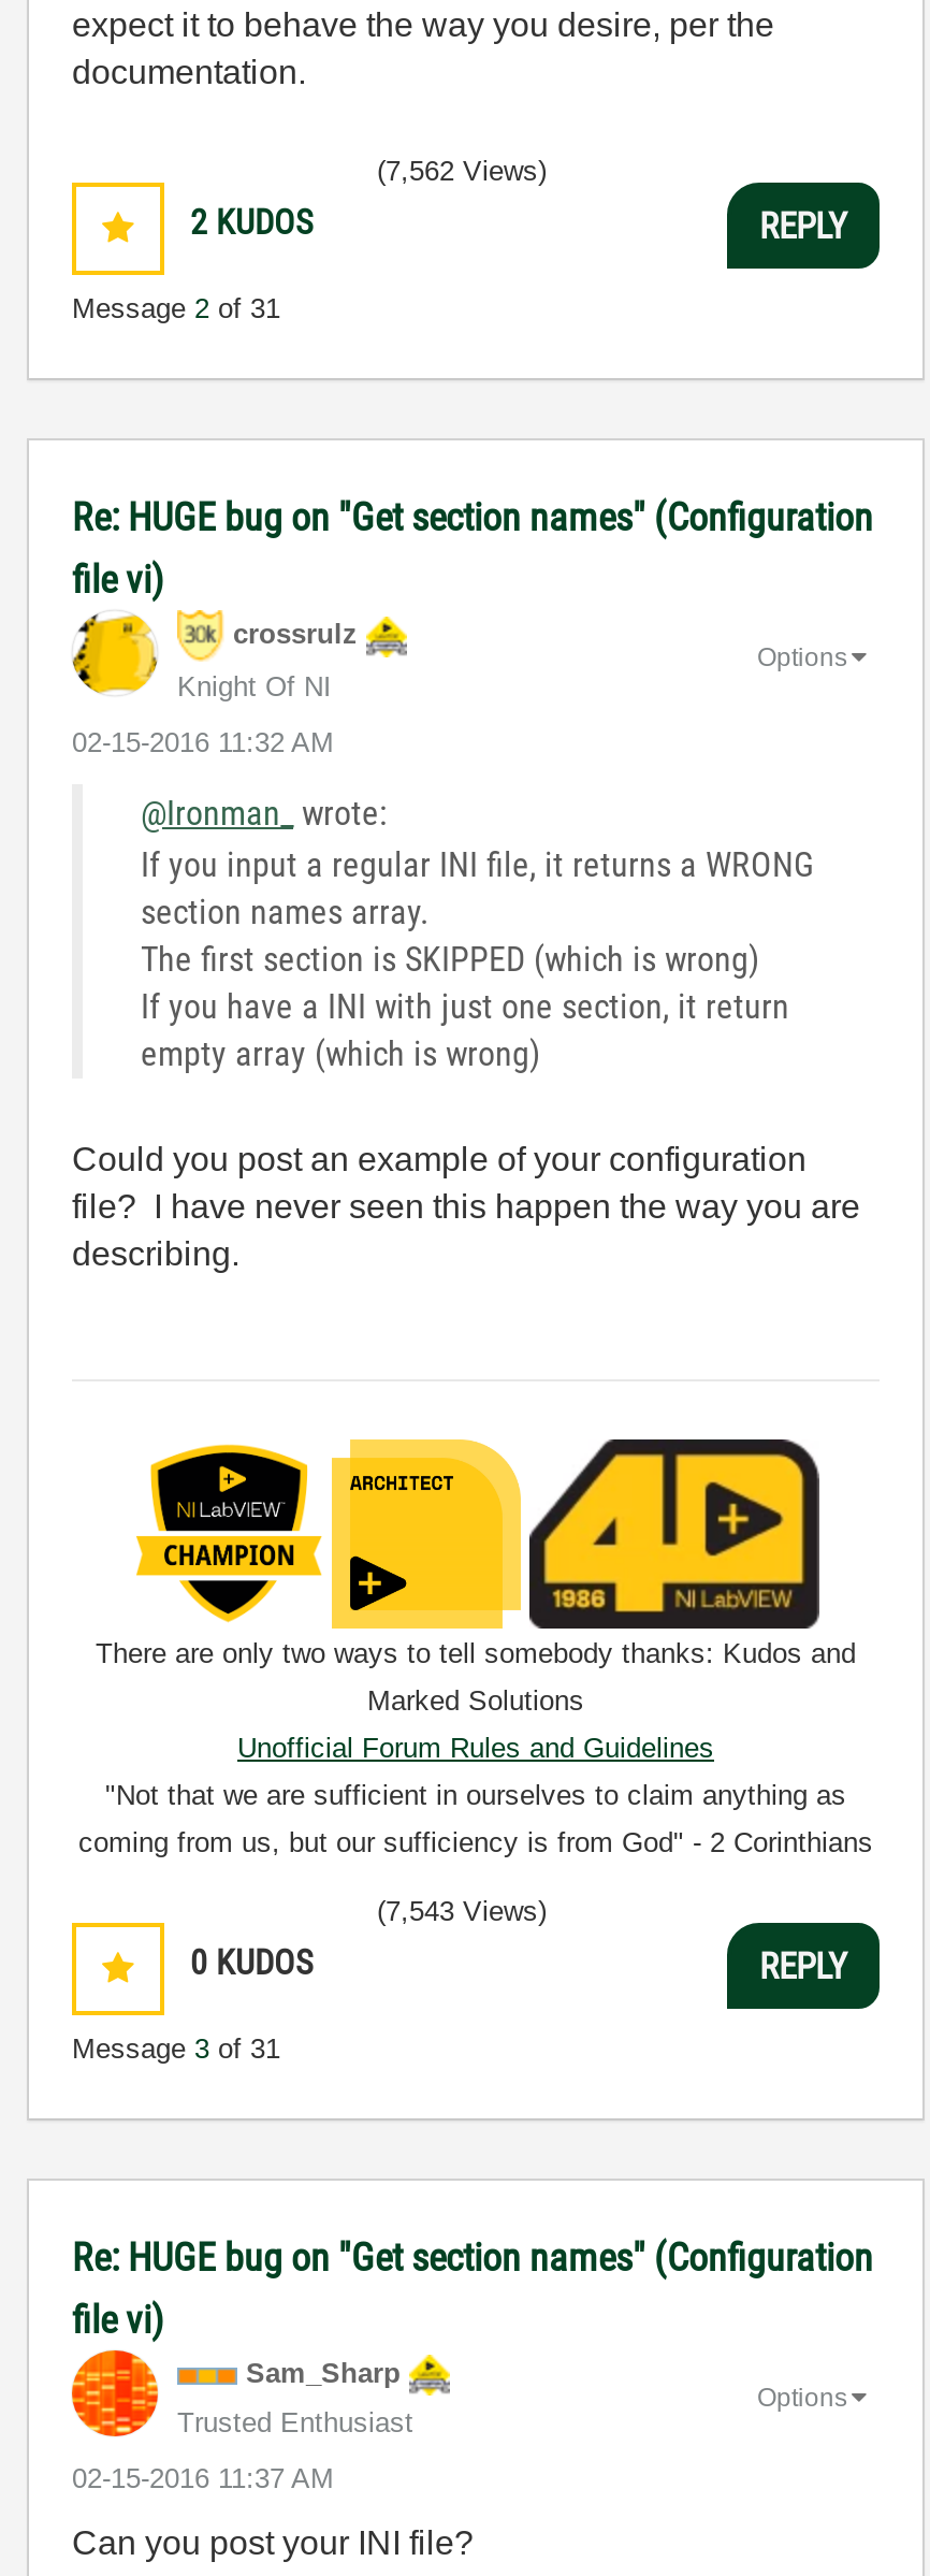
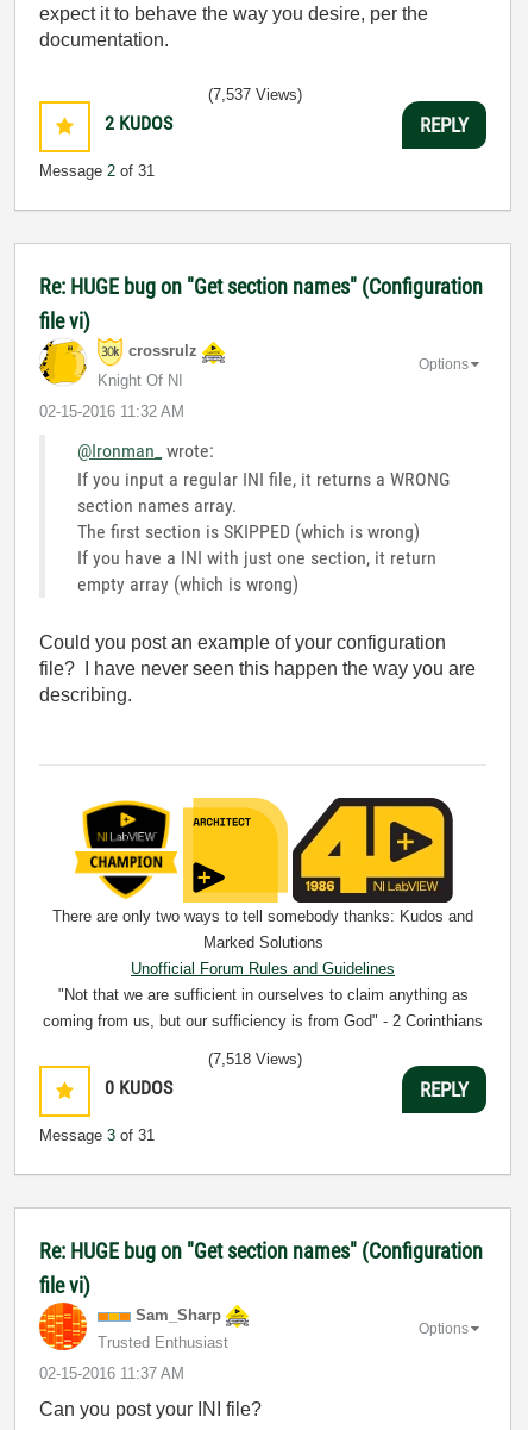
[377,155,547,187] (7,562 Views) -> [208,86,302,104] (7,537 Views)
[377,1895,547,1927] (7,543 Views) -> [208,1050,302,1068] (7,518 Views)

